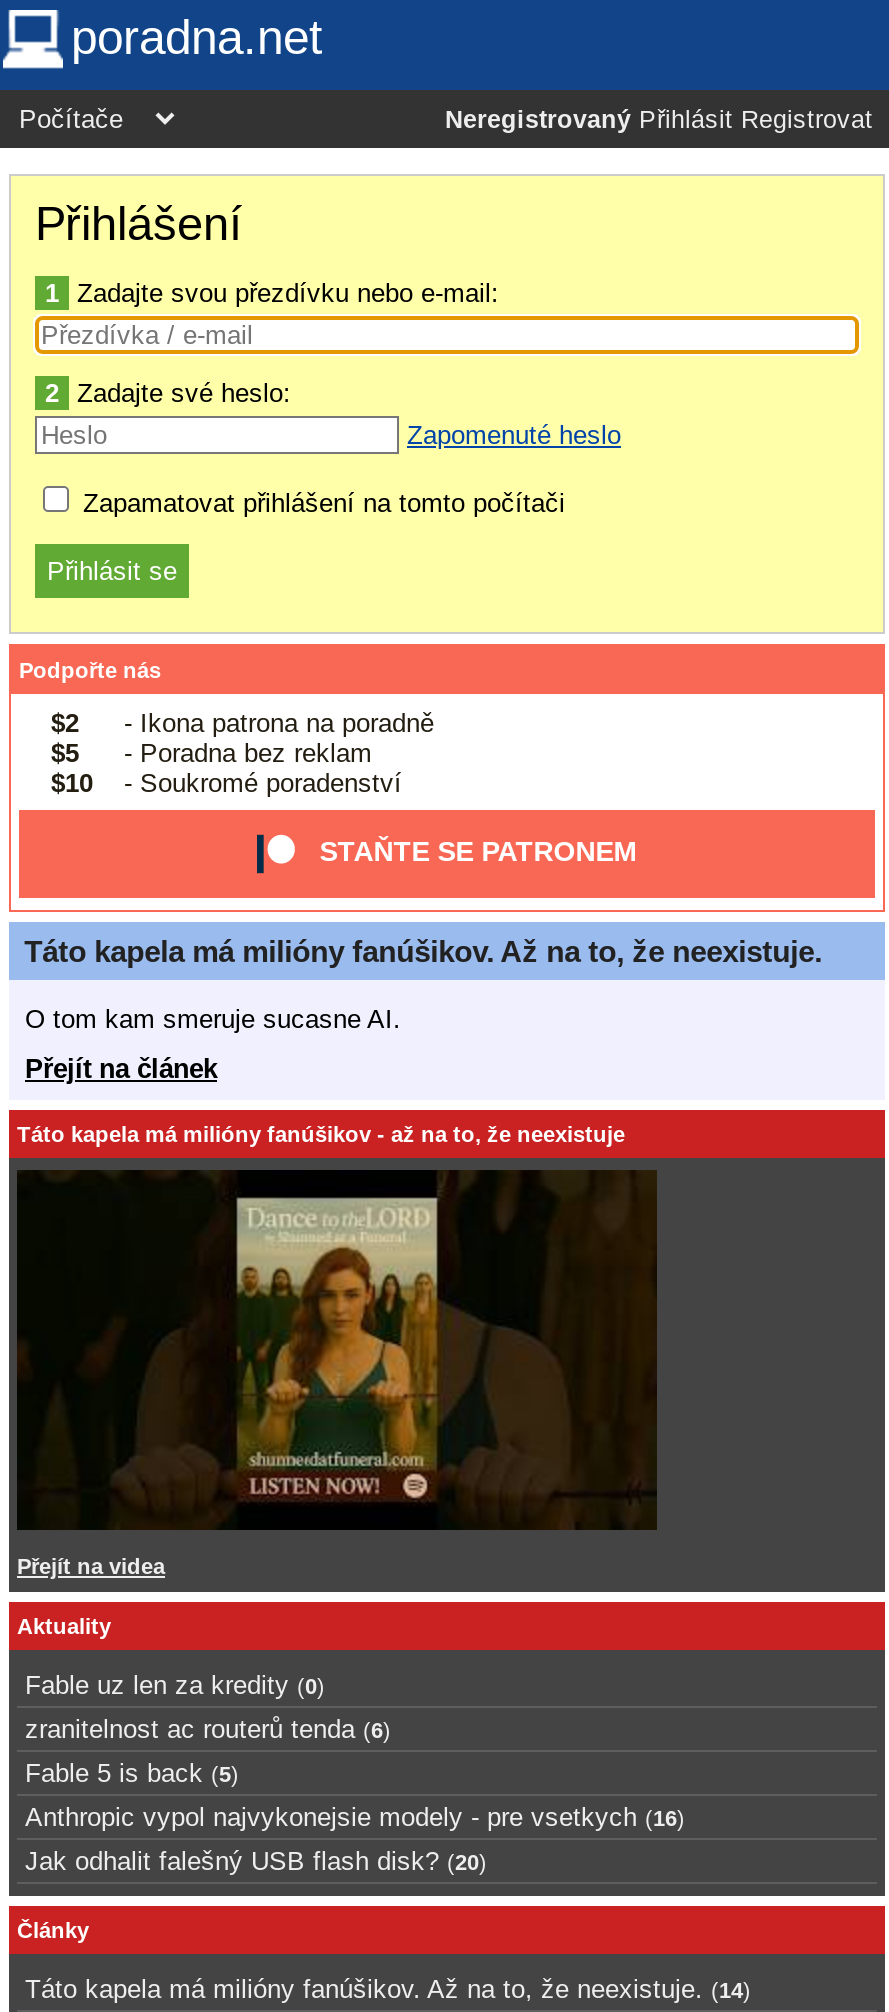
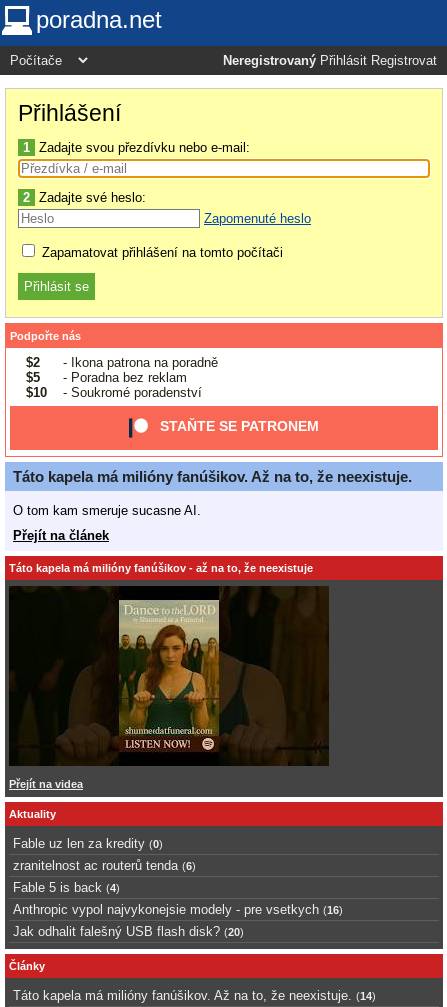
[25,1757,239,1787] Fable 5 is back (5) -> [13,879,120,894] Fable 5 is back (4)

